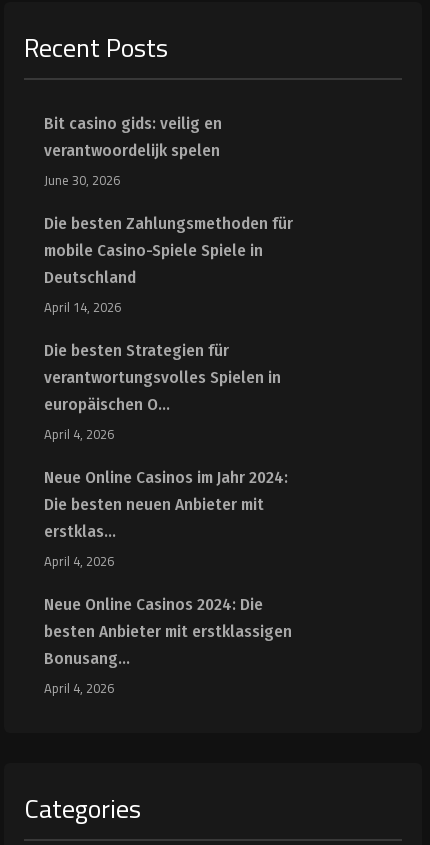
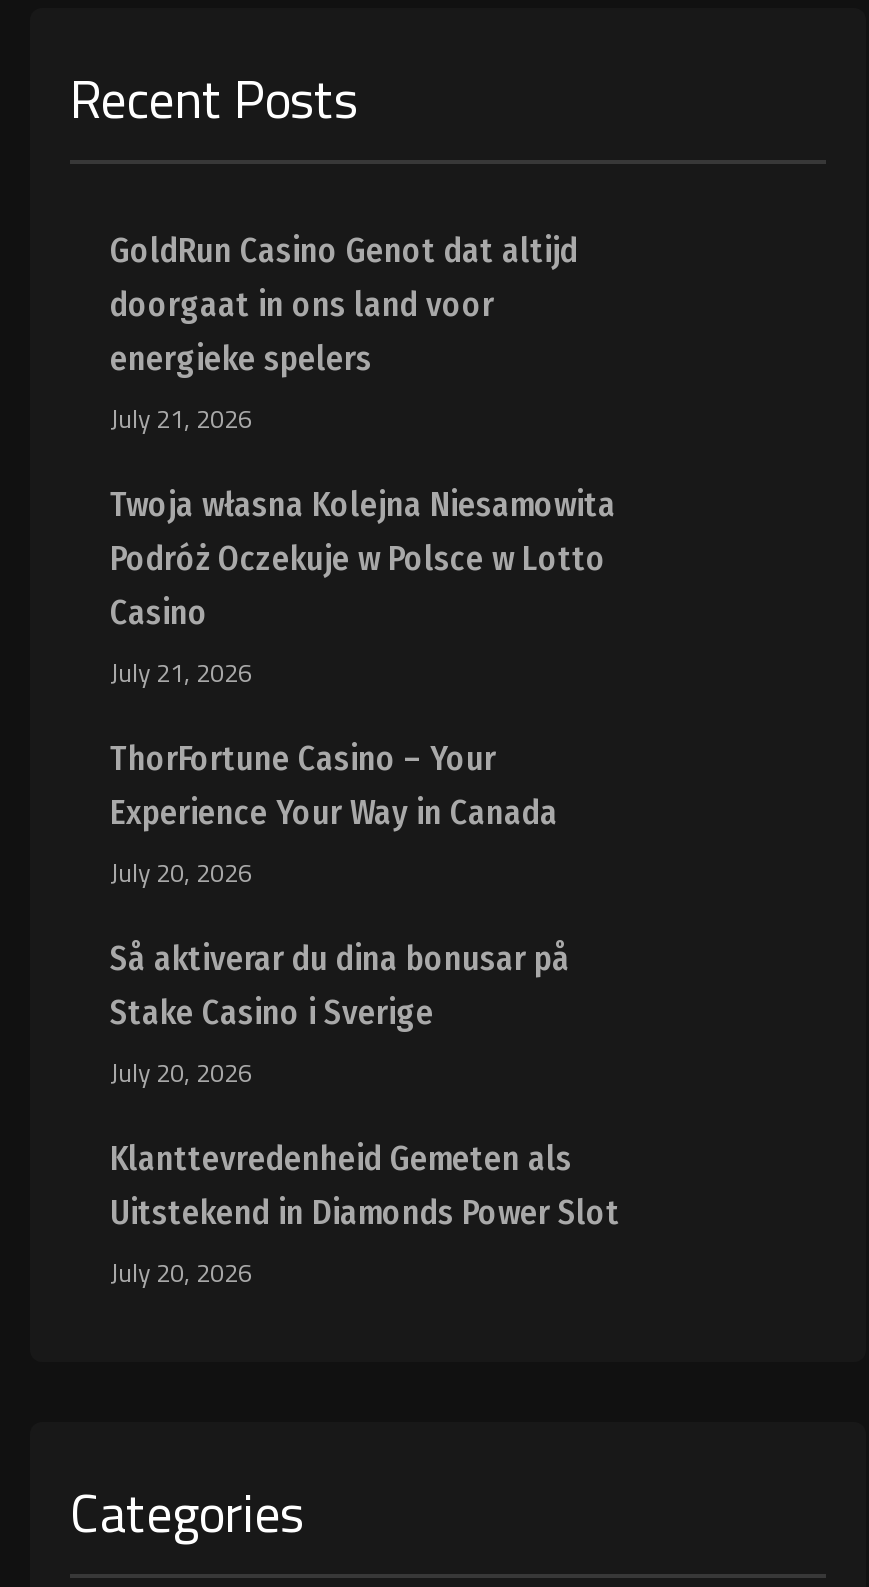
[44,113,222,192] Bit casino gids: veilig en | verantwoordelijk spelen | June 30, 2026 -> [110,230,578,442] GoldRun Casino Genot dat altijd | doorgaat in ons land voor | energieke spelers | July 21, 2026
[44,213,293,319] Die besten Zahlungsmethoden für | mobile Casino-Spiele Spiele in | Deutschland | April 14, 2026 -> [110,484,616,696] Twoja własna Kolejna Niesamowita | Podróż Oczekuje w Polsce w Lotto | Casino | July 21, 2026
[44,340,281,446] Die besten Strategien für | verantwortungsvolles Spielen in | europäischen O... | April 4, 2026 -> [110,738,558,896] ThorFortune Casino – Your | Experience Your Way in Canada | July 20, 2026
[44,467,288,573] Neue Online Casinos im Jahr 2024: | Die besten neuen Anbieter mit | erstklas... | April 4, 2026 -> [110,938,570,1096] Så aktiverar du dina bonusar på | Stake Casino i Sverige | July 20, 2026
[44,594,292,700] Neue Online Casinos 2024: Die | besten Anbieter mit erstklassigen | Bonusang... | April 4, 2026 -> [110,1138,620,1296] Klanttevredenheid Gemeten als | Uitstekend in Diamonds Power Slot | July 20, 2026

